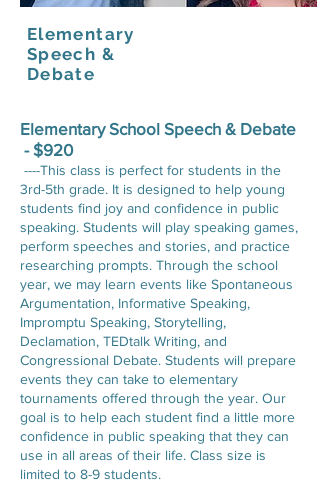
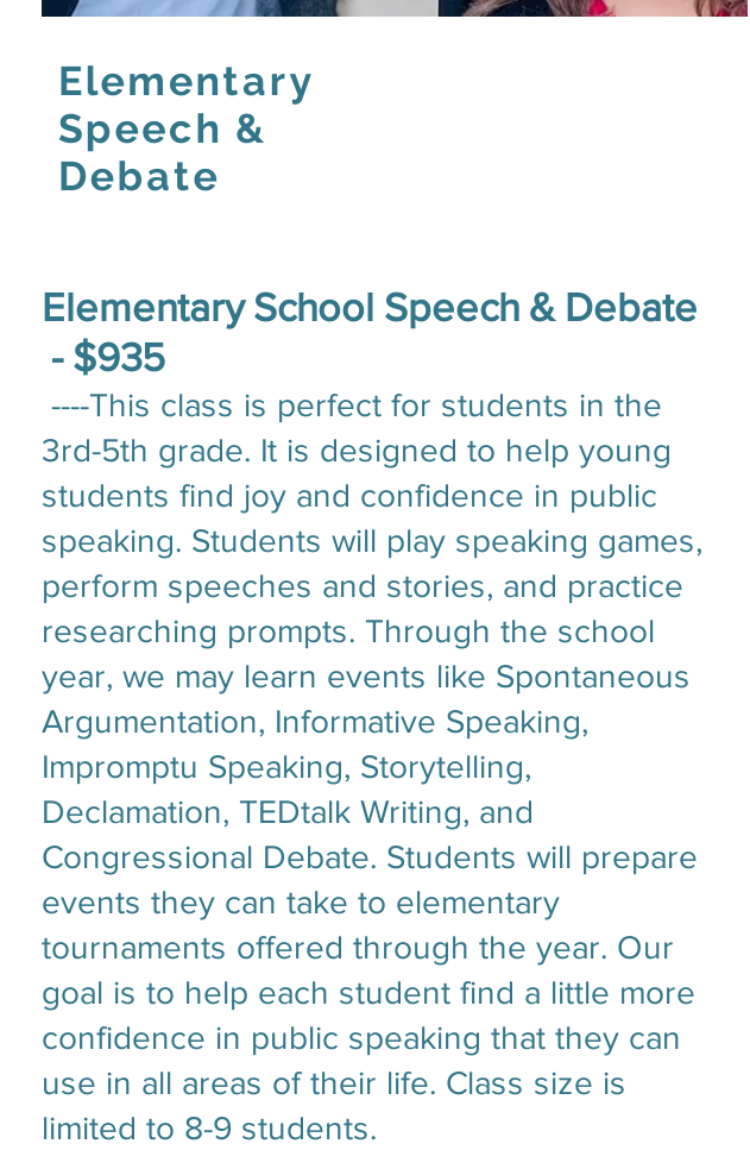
[20,140,77,159] - $920 -> [42,333,175,378] - $935

